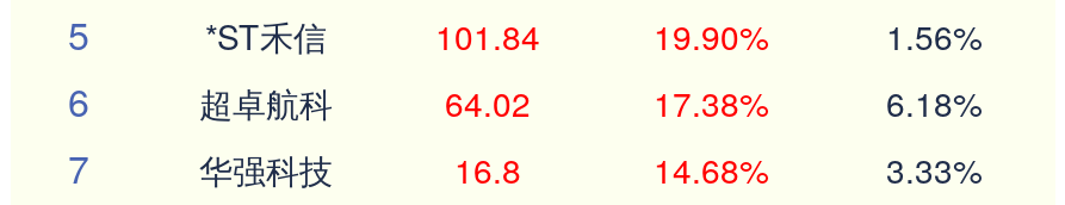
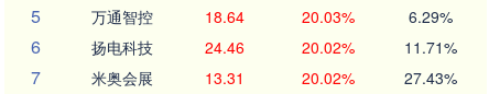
[205,12,982,60] *ST禾信 | 101.84 | 19.90% | 1.56% -> [91,5,453,27] 万通智控 | 18.64 | 20.03% | 6.29%
[199,79,982,126] 超卓航科 | 64.02 | 17.38% | 6.18% -> [91,36,457,58] 扬电科技 | 24.46 | 20.02% | 11.71%
[199,145,982,193] 华强科技 | 16.8 | 14.68% | 3.33% -> [91,67,457,89] 米奥会展 | 13.31 | 20.02% | 27.43%

